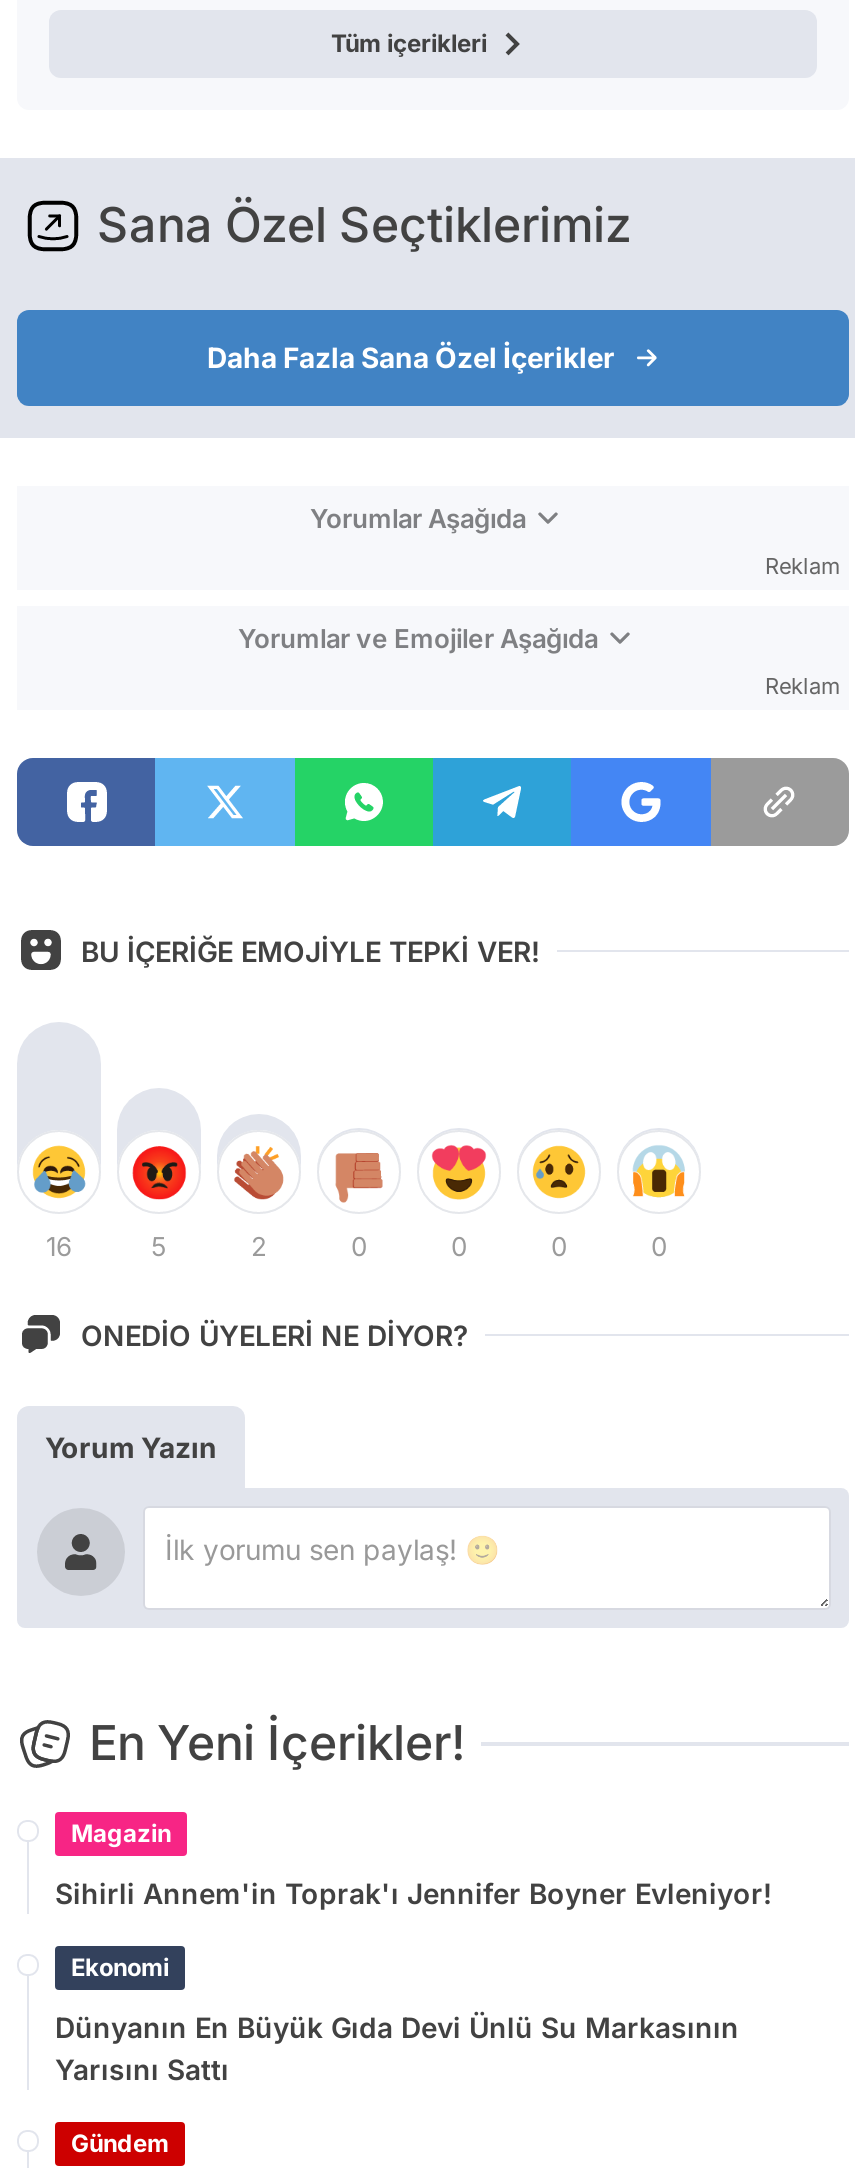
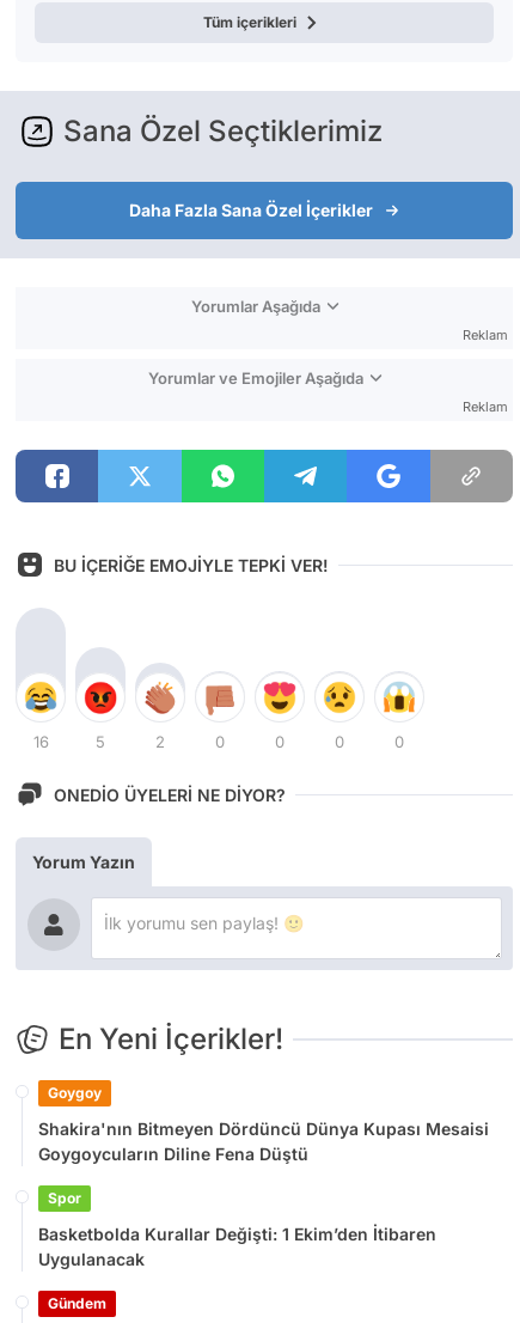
[71,1818,171,1848] Magazin -> [48,1084,102,1102] Goygoy
[55,1876,773,1910] Sihirli Annem'in Toprak'ı Jennifer Boyner Evleniyor! -> [38,1119,489,1164] Shakira'nın Bitmeyen Dördüncü Dünya Kupası Mesaisi | Goygoycuların Diline Fena Düştü
[71,1952,169,1982] Ekonomi -> [48,1189,81,1207] Spor
[55,2010,739,2086] Dünyanın En Büyük Gıda Devi Ünlü Su Markasının | Yarısını Sattı -> [38,1224,436,1269] Basketbolda Kurallar Değişti: 1 Ekim’den İtibaren | Uygulanacak

